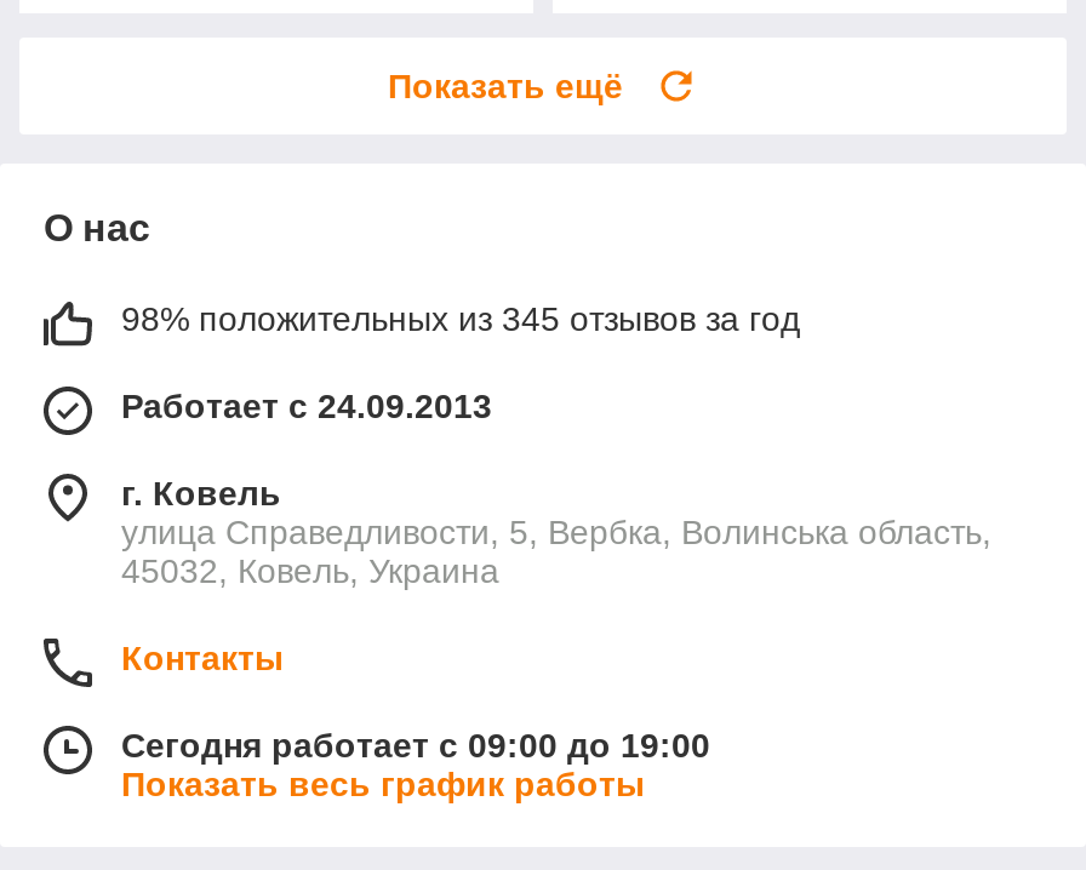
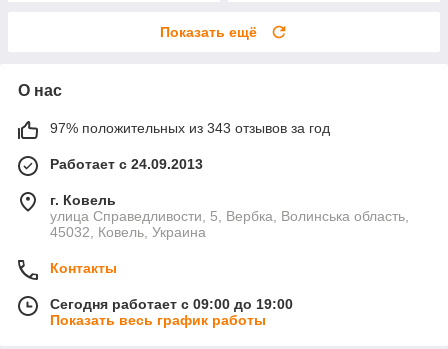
[121,299,800,338] 98% положительных из 345 отзывов за год -> [50,120,330,136] 97% положительных из 343 отзывов за год

